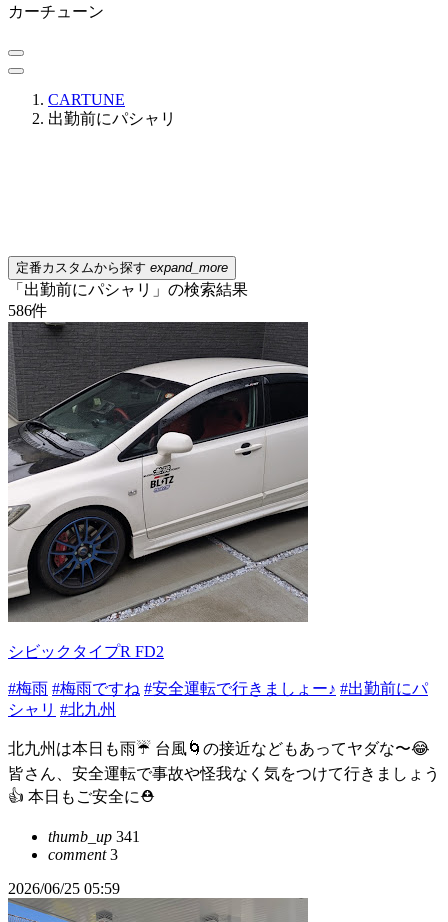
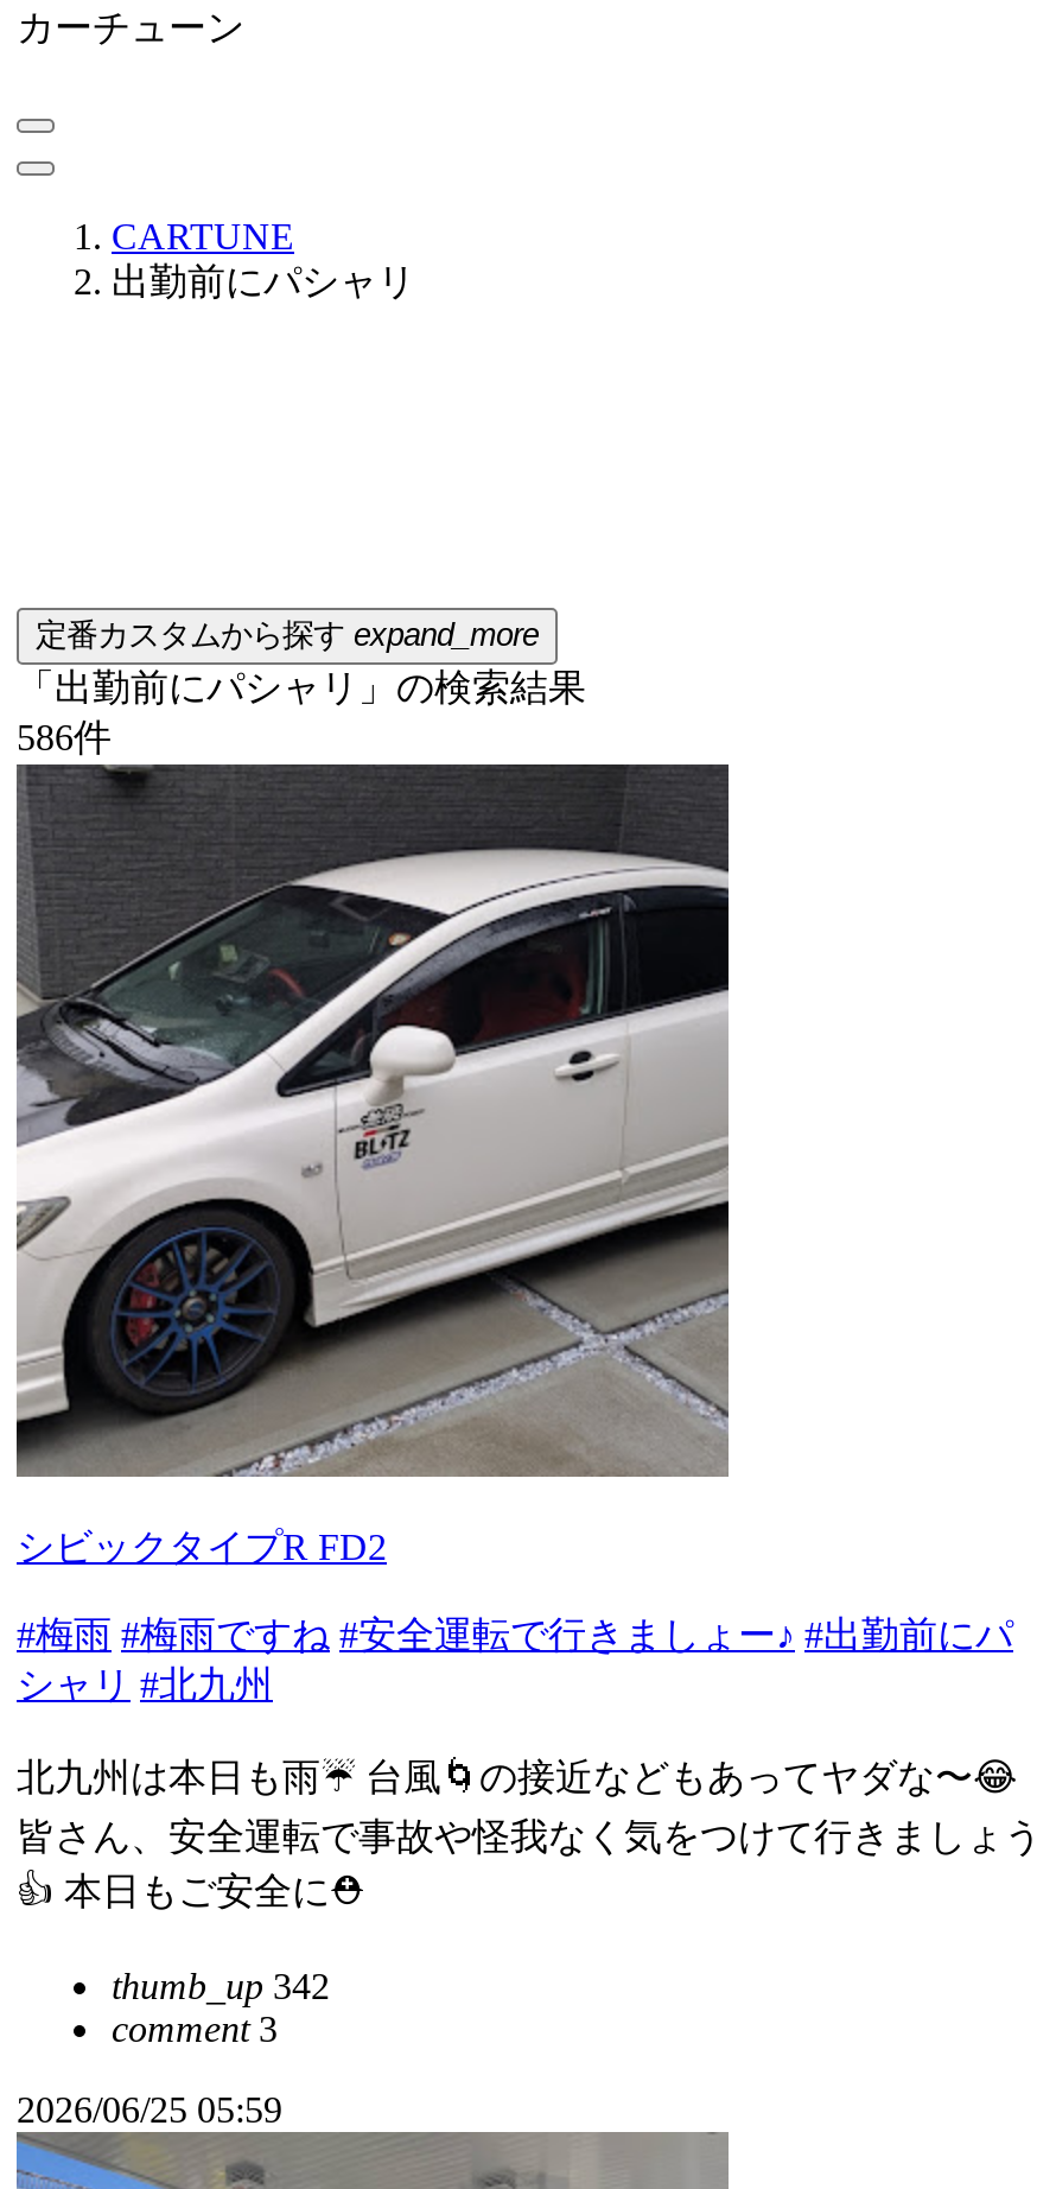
[48,828,140,845] thumb_up 341 -> [112,1966,330,2006] thumb_up 342

